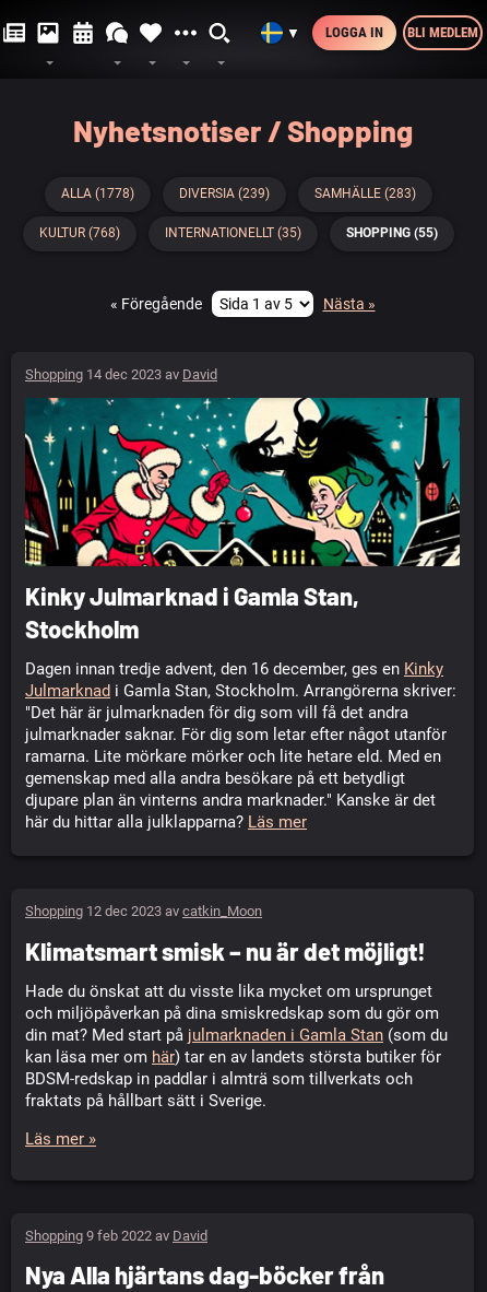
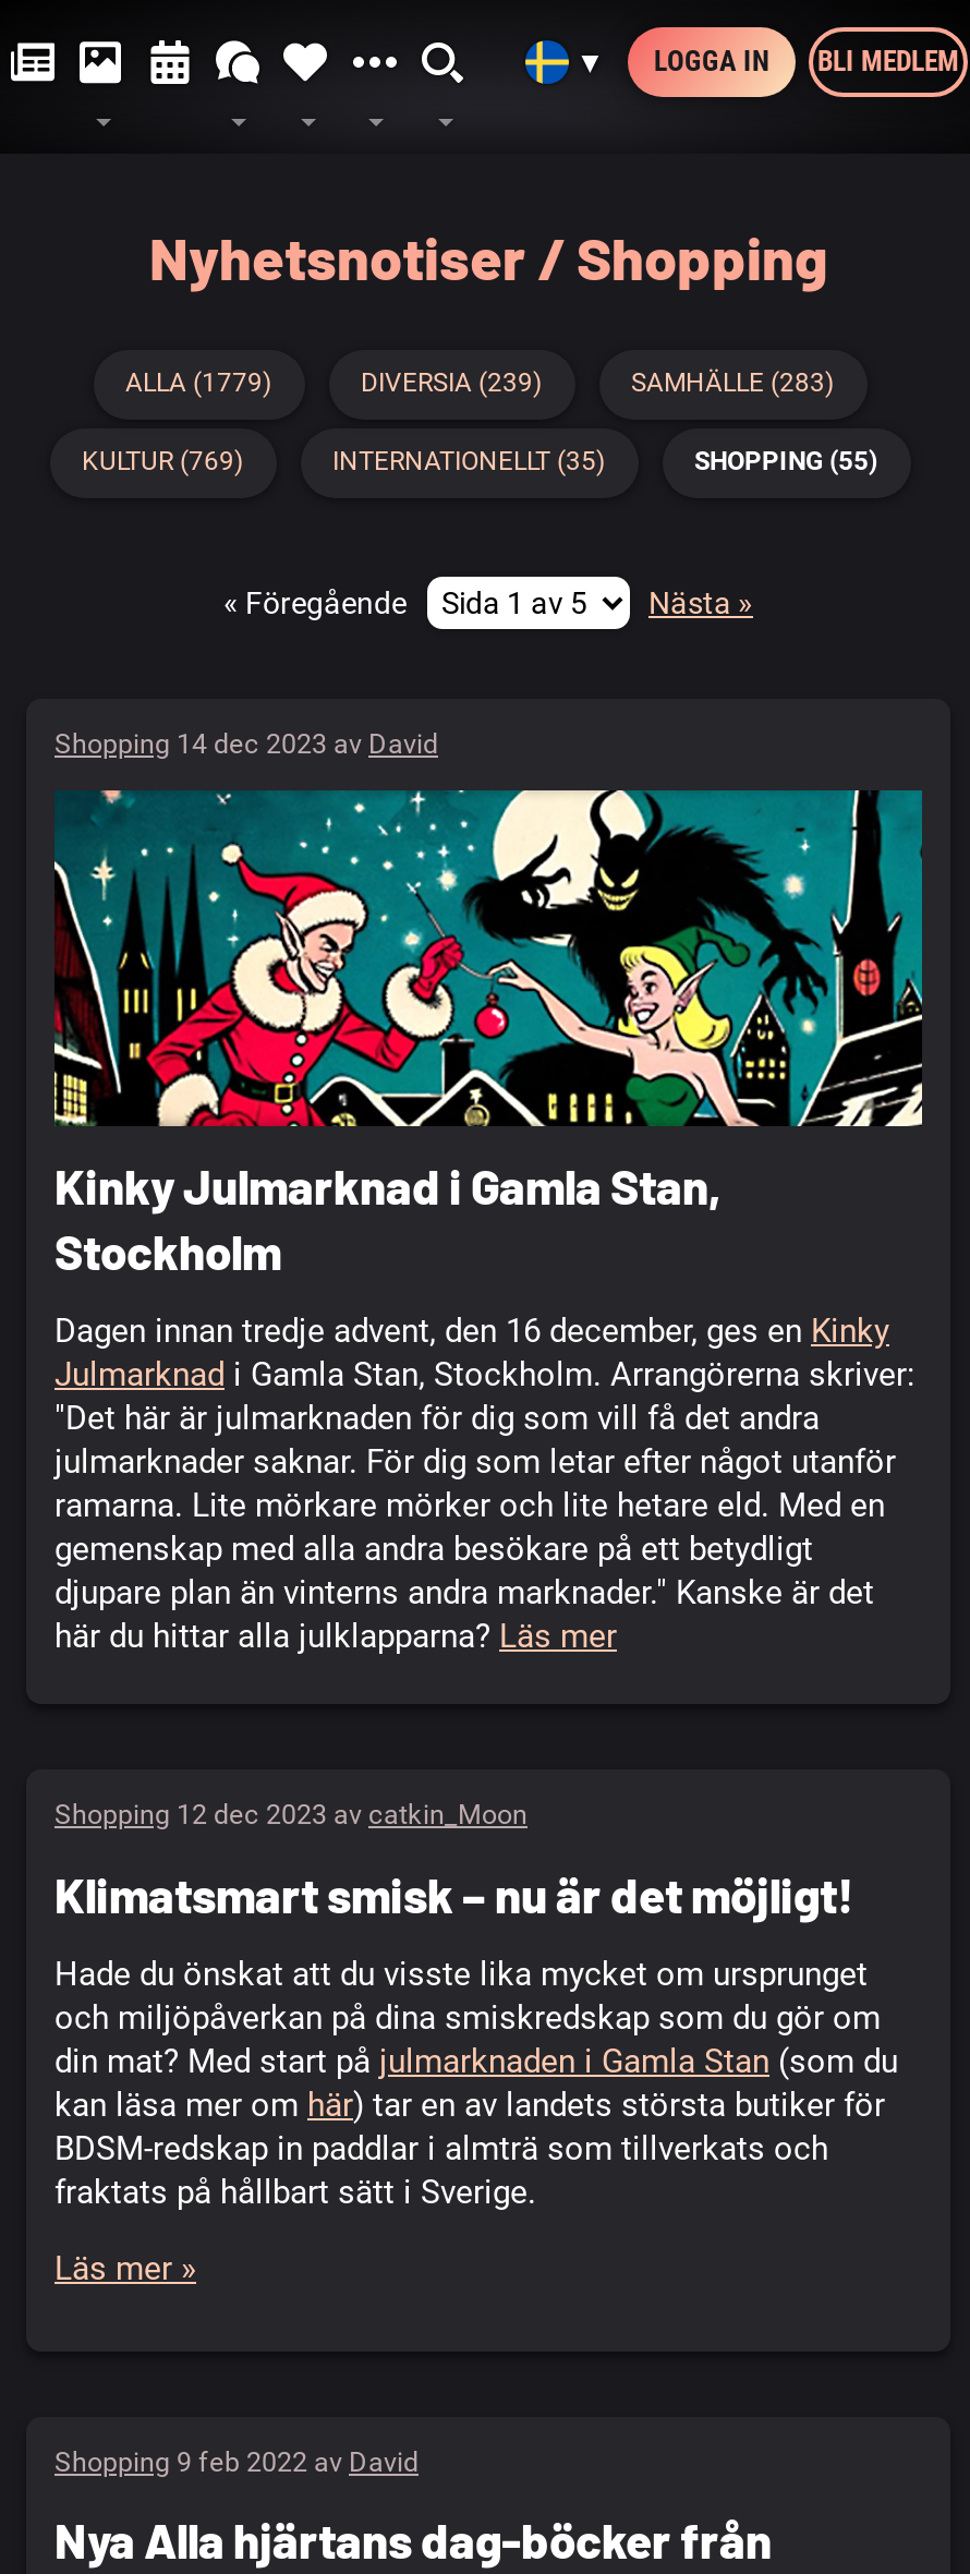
[61,186,134,201] ALLA (1778) -> [125,367,271,398] ALLA (1779)
[39,225,120,240] KULTUR (768) -> [82,446,243,476] KULTUR (769)

